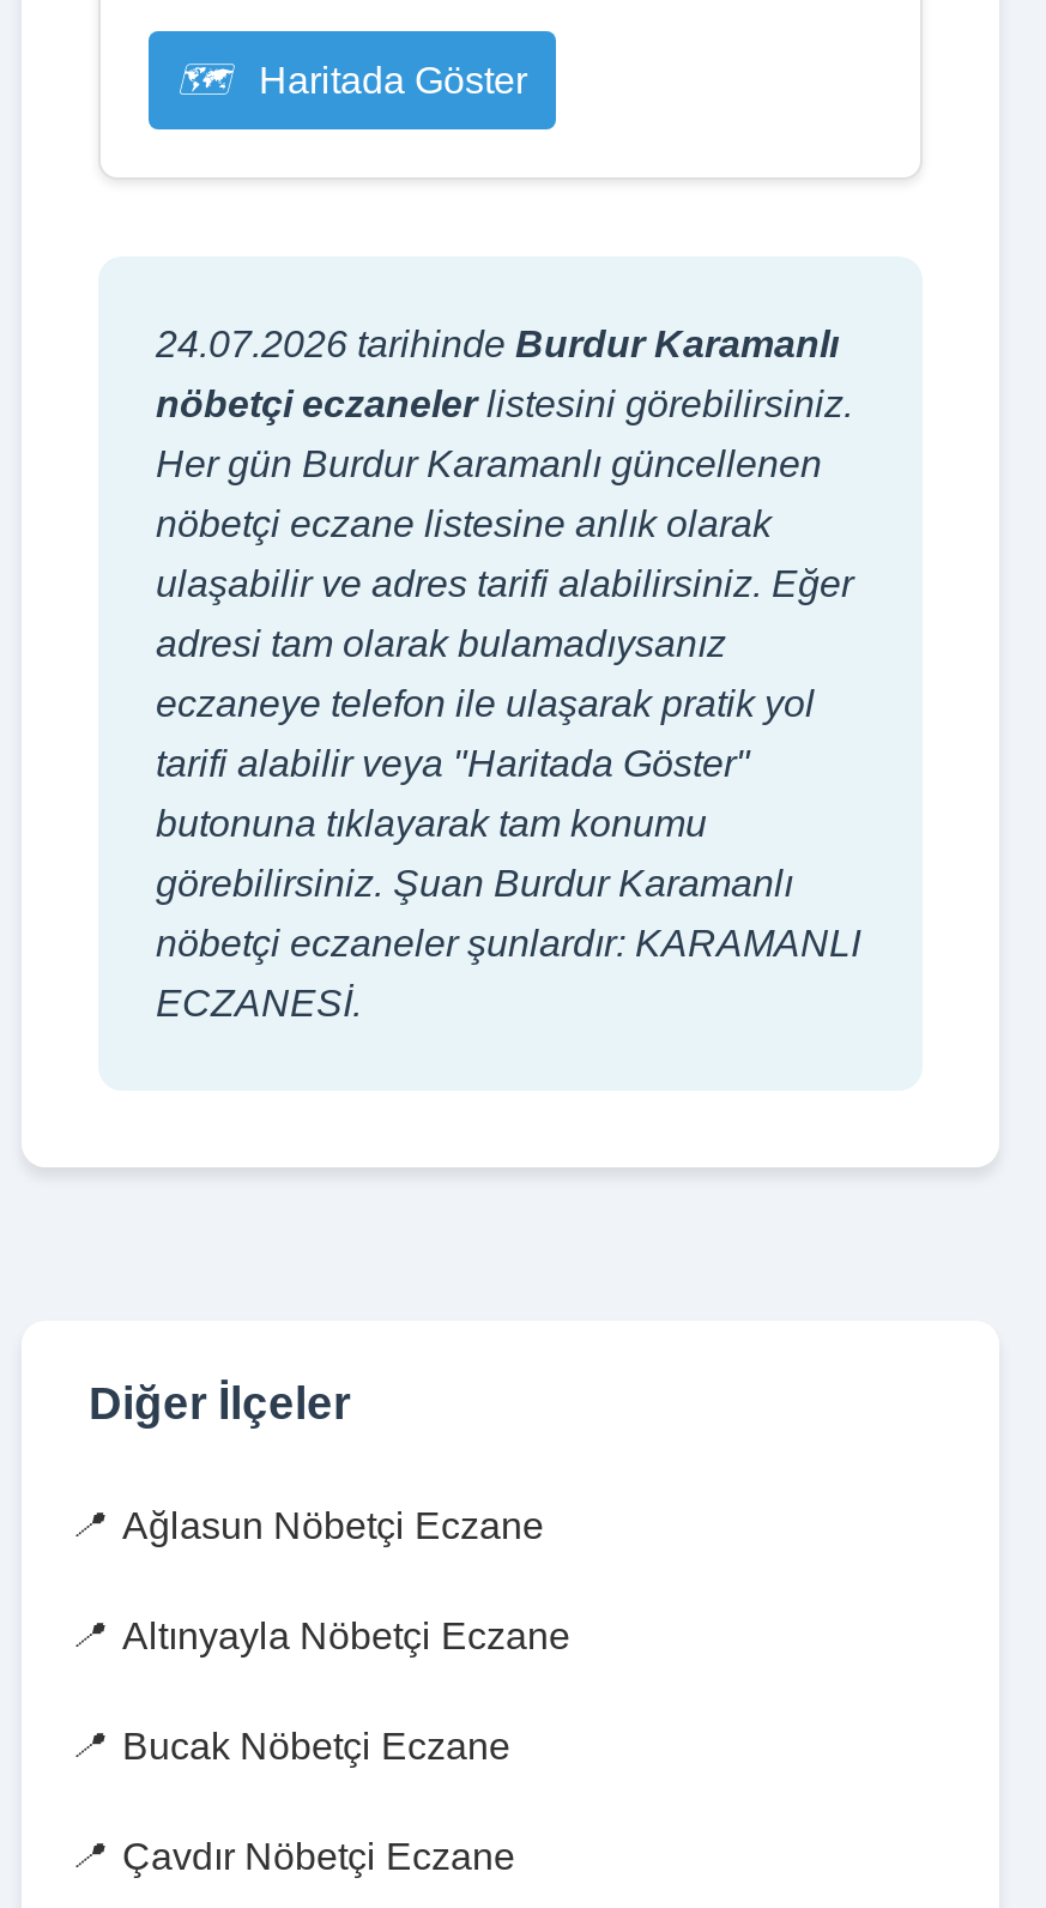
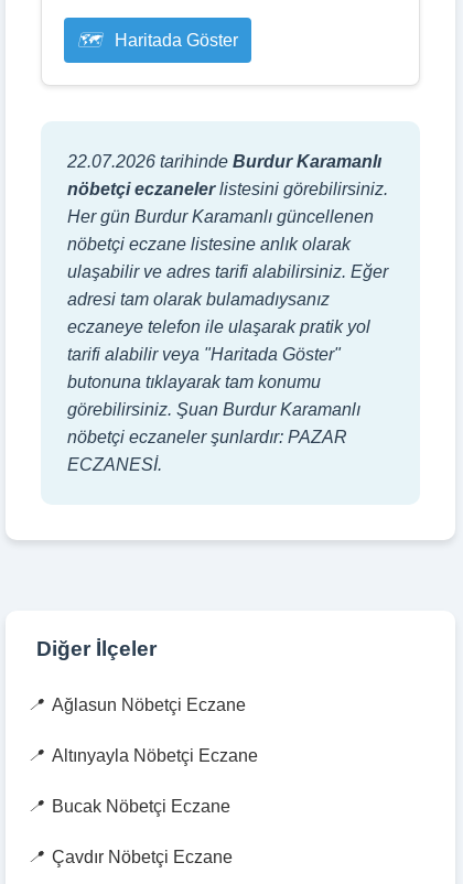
[156,324,839,364] 24.07.2026 tarihinde Burdur Karamanlı -> [67,152,381,171] 22.07.2026 tarihinde Burdur Karamanlı
[156,923,860,964] nöbetçi eczaneler şunlardır: KARAMANLI -> [67,428,347,446] nöbetçi eczaneler şunlardır: PAZAR

